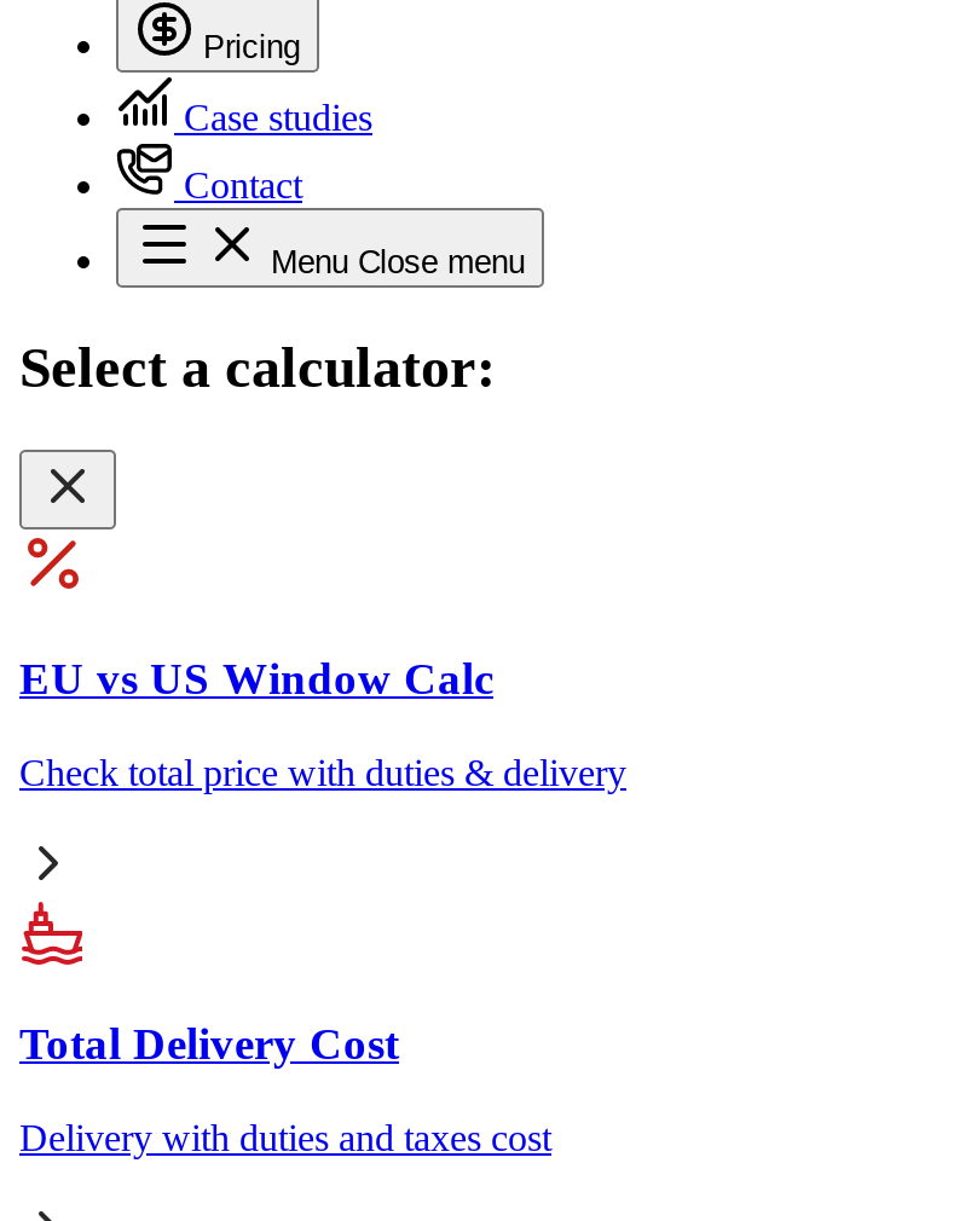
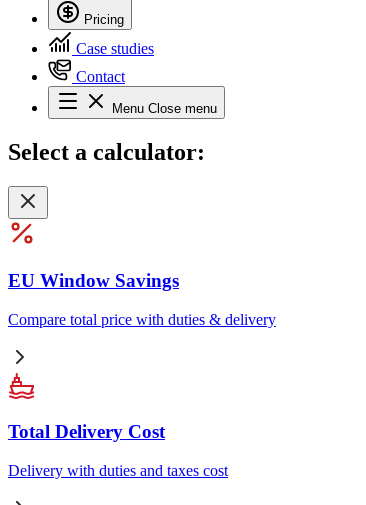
[19,652,493,703] EU vs US Window Calc -> [8,270,179,291] EU Window Savings
[19,751,626,792] Check total price with duties & delivery -> [8,310,276,327] Compare total price with duties & delivery

